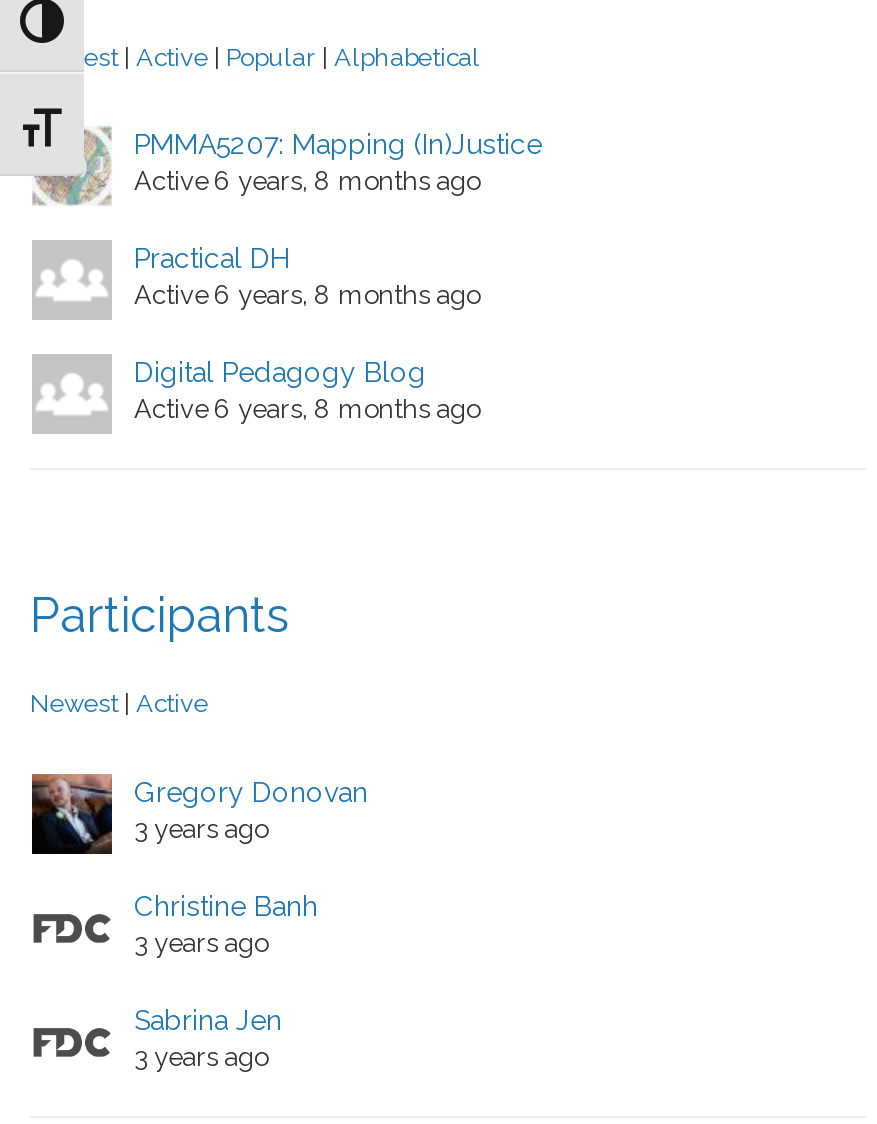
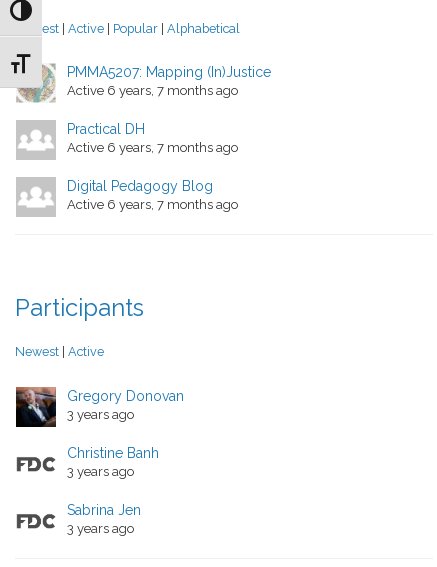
[134,166,480,196] Active 6 years, 8 months ago -> [67,83,238,98] Active 6 years, 7 months ago
[134,280,480,310] Active 6 years, 8 months ago -> [67,140,238,155] Active 6 years, 7 months ago
[134,394,480,424] Active 6 years, 8 months ago -> [67,197,238,212] Active 6 years, 7 months ago

